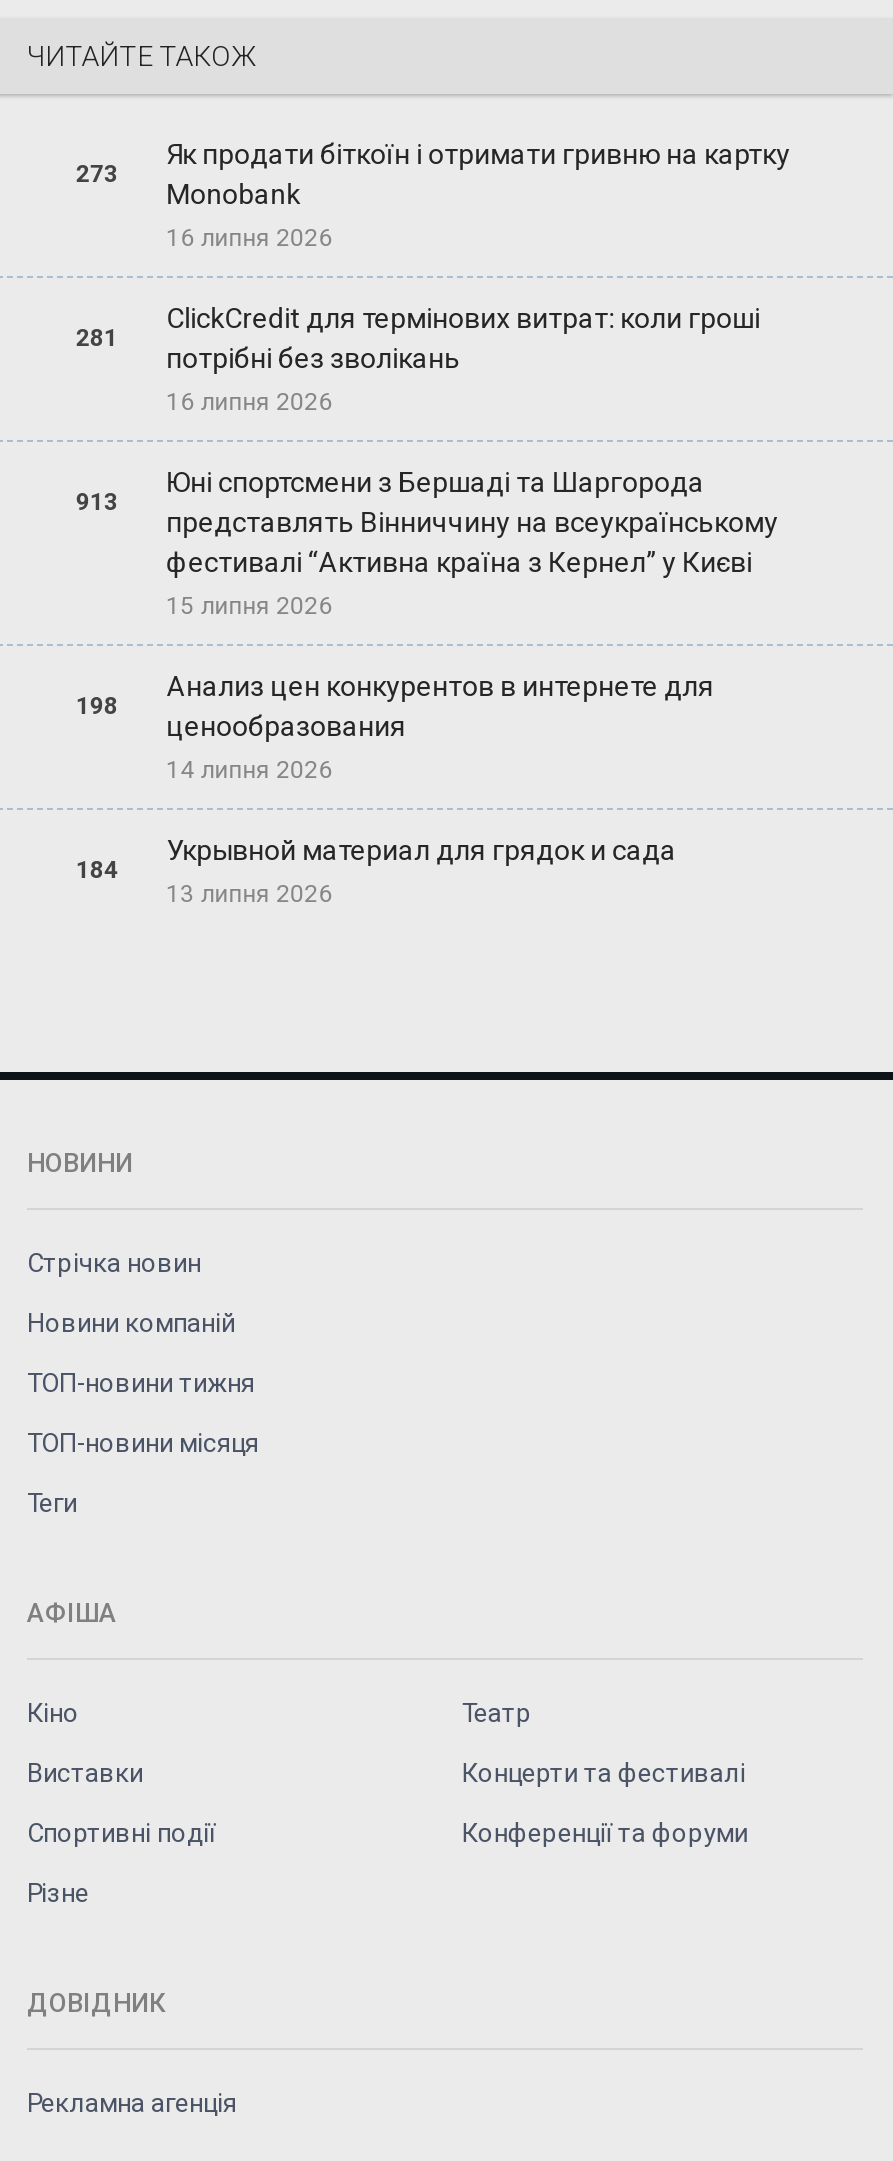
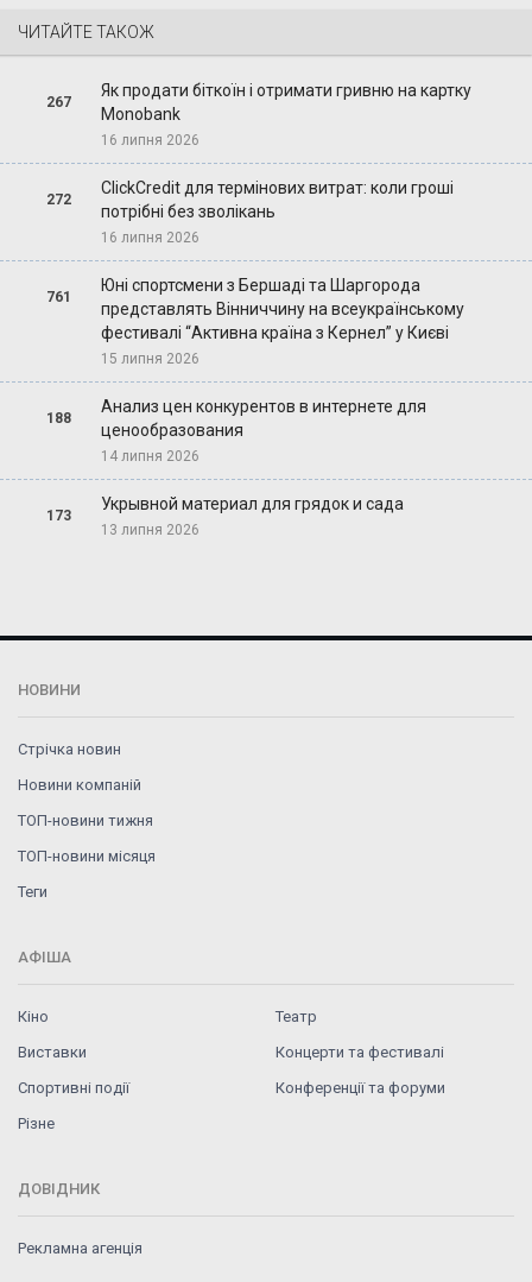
[76,159,118,187] 273 -> [47,94,72,110] 267
[76,323,118,351] 281 -> [47,191,72,208] 272
[76,487,118,515] 913 -> [47,288,72,305] 761
[76,691,118,719] 198 -> [47,410,72,426] 188
[76,855,118,883] 184 -> [47,507,72,524] 173

